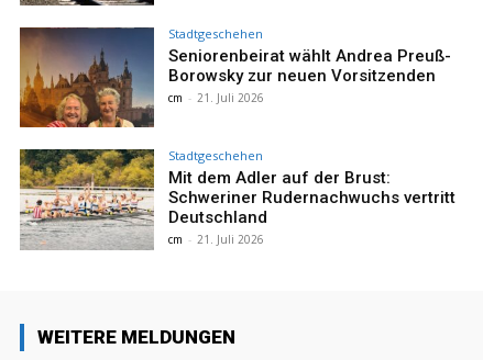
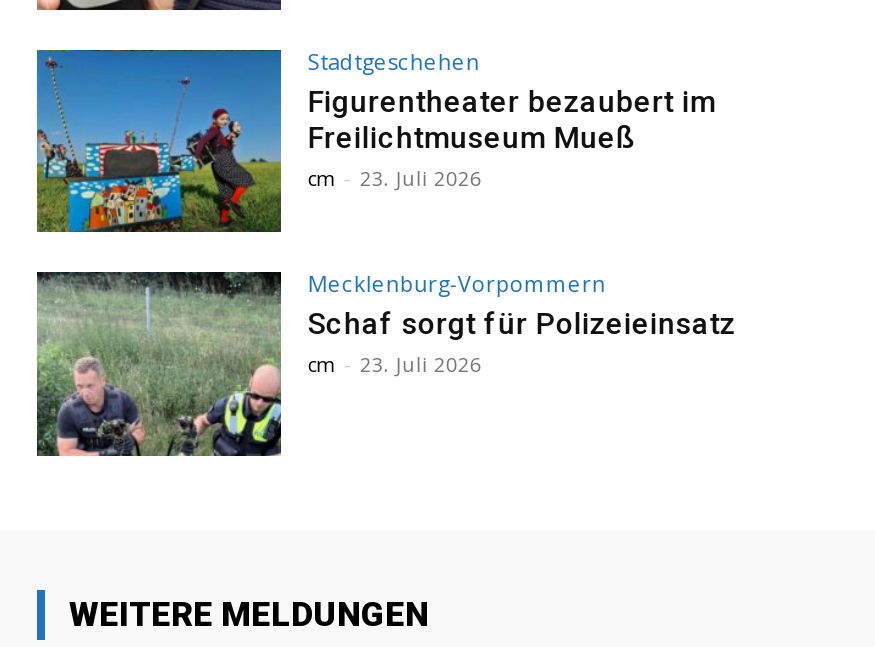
[19,26,452,128] [image] | Seniorenbeirat wählt Andrea Preuß- | Borowsky zur neuen Vorsitzenden | cm - 21. Juli 2026 -> [35,48,716,234] [image] | Figurentheater bezaubert im | Freilichtmuseum Mueß | cm - 23. Juli 2026
[19,148,456,250] [image] | Stadtgeschehen | Mit dem Adler auf der Brust: | Schweriner Rudernachwuchs vertritt | Deutschland | cm - 21. Juli 2026 -> [35,269,736,456] [image] | Mecklenburg-Vorpommern | Schaf sorgt für Polizeieinsatz | cm - 23. Juli 2026

